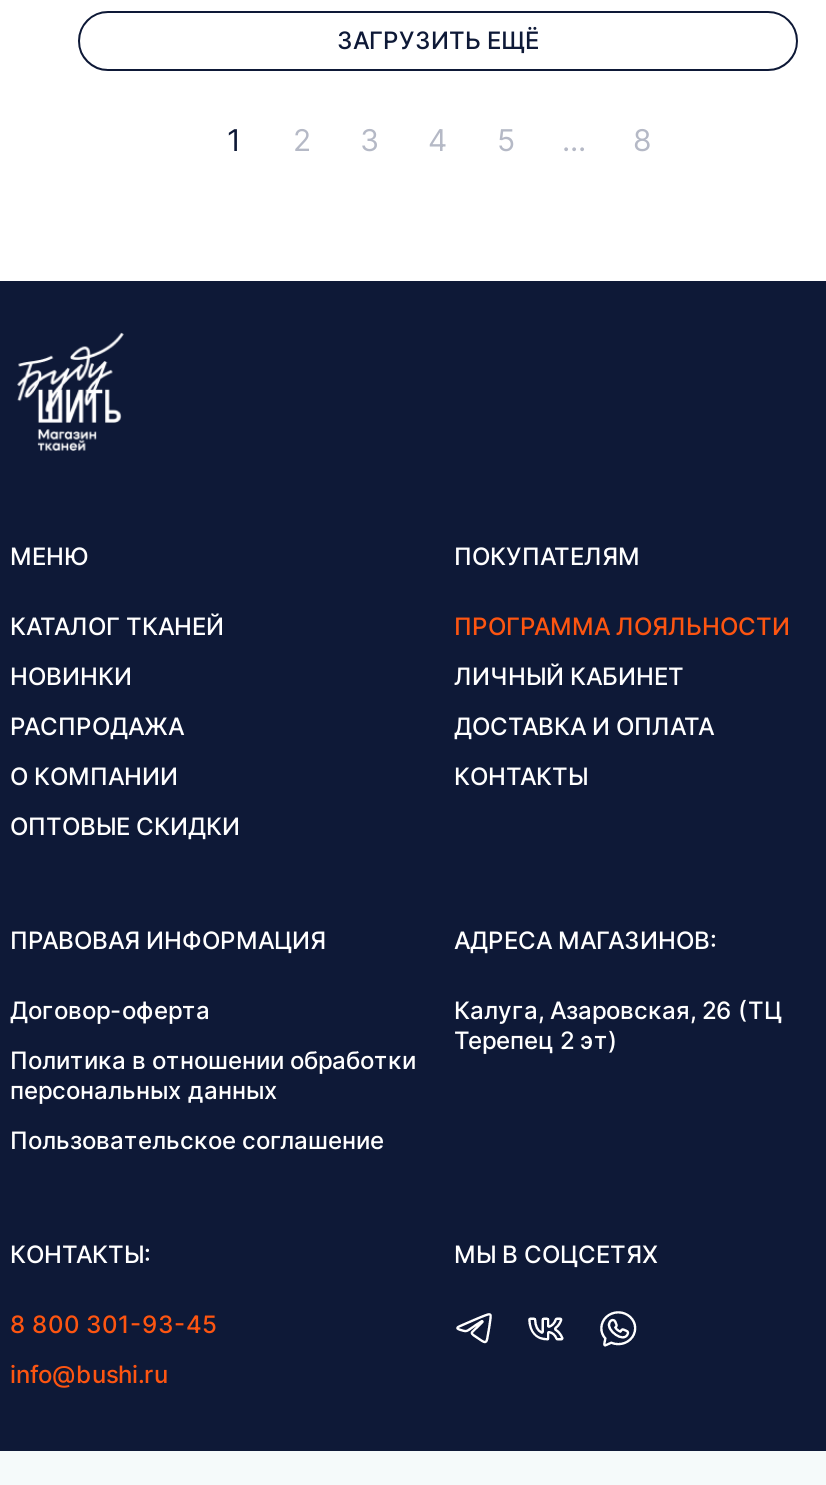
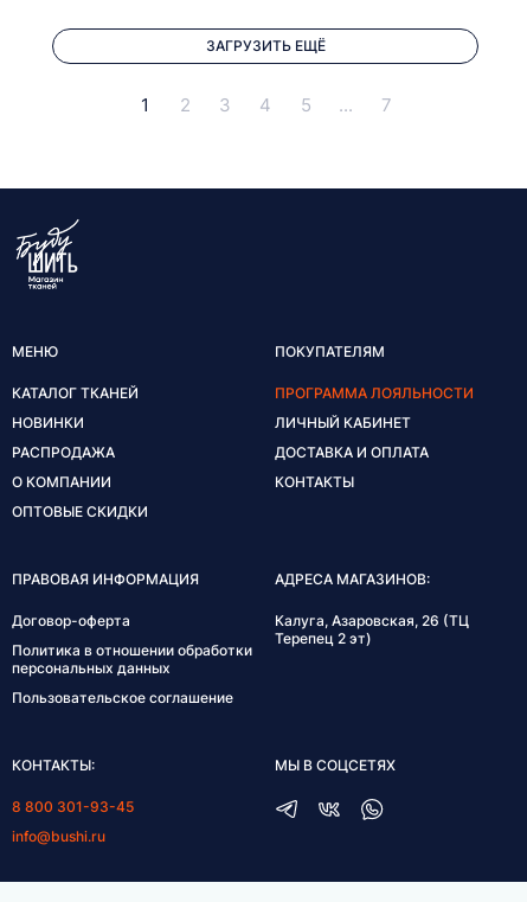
[633,121,651,159] 8 -> [381,94,391,116] 7

